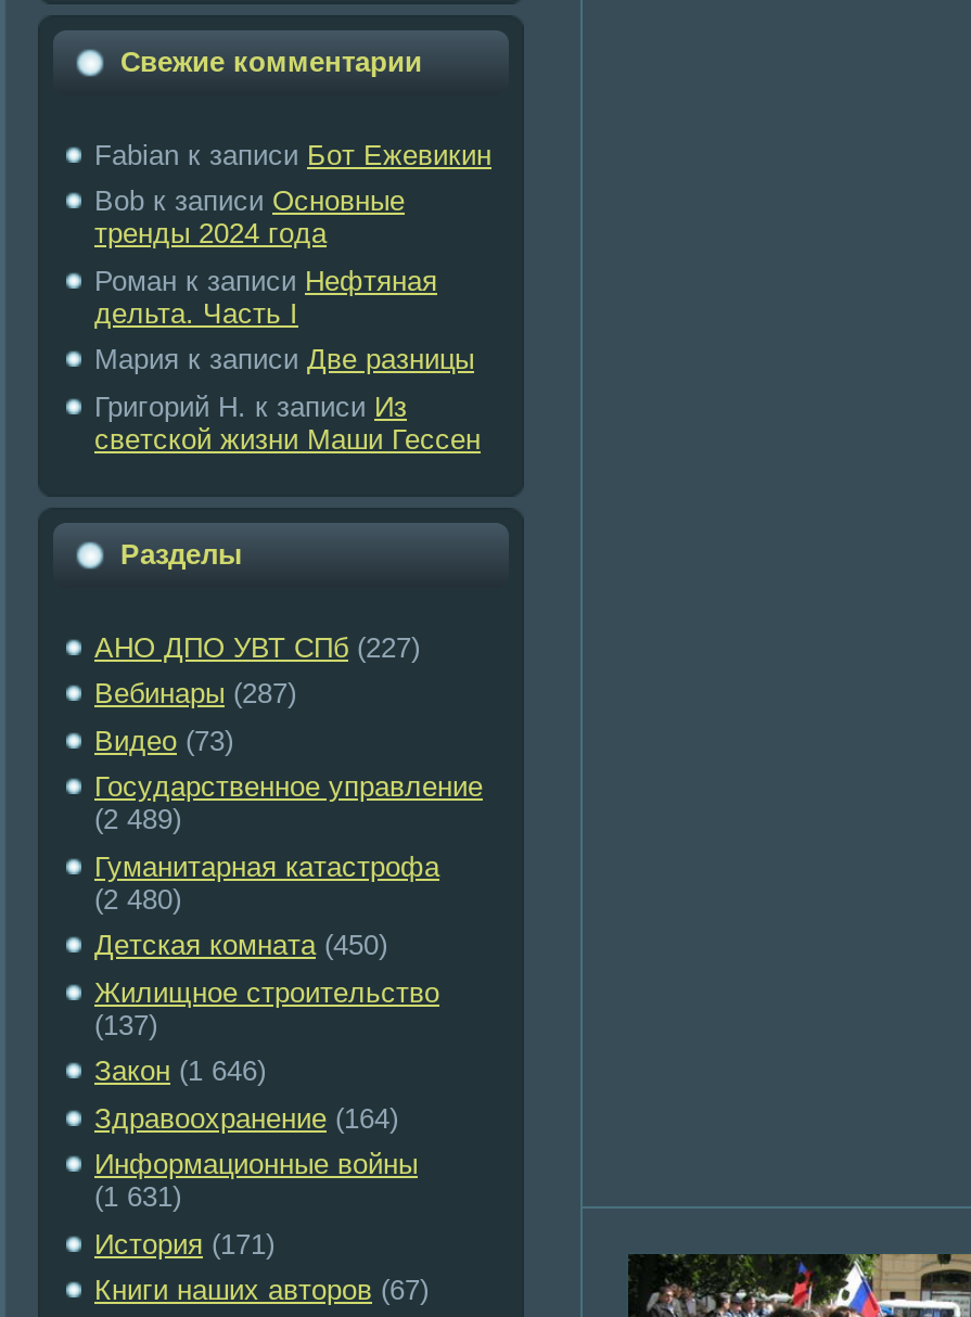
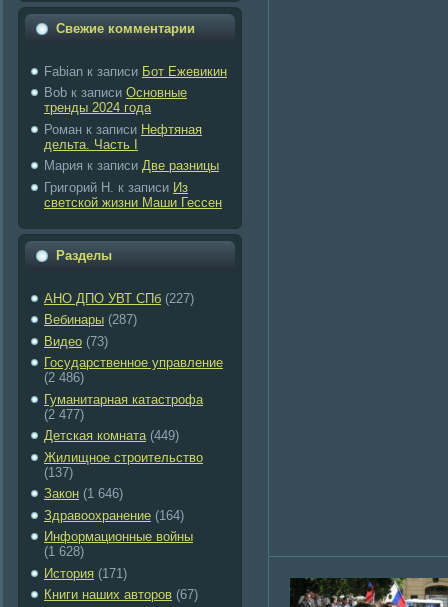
[94,803,181,835] (2 489) -> [44,370,84,385] (2 486)
[94,882,181,915] (2 480) -> [44,406,84,421] (2 477)
[94,929,387,961] Детская комната (450) -> [44,428,179,443] Детская комната (449)
[94,1180,181,1213] (1 631) -> [44,544,84,559] (1 628)

